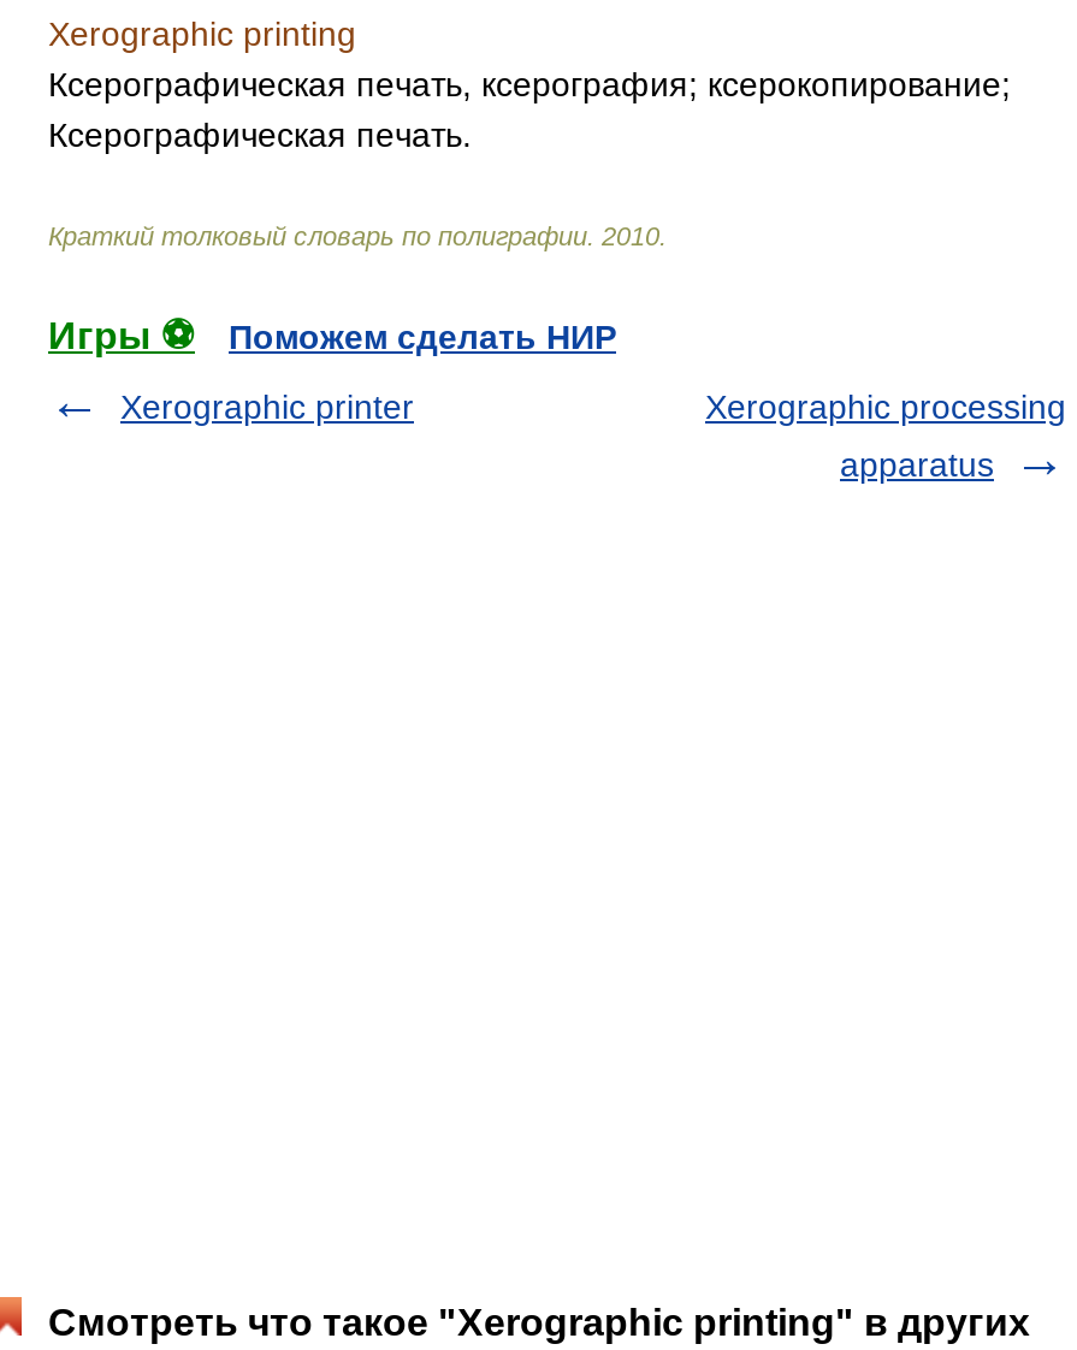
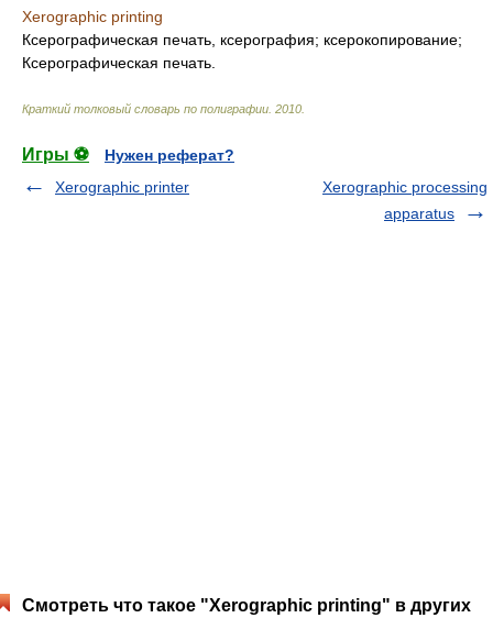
[229,318,616,356] Поможем сделать НИР -> [105,146,234,164] Нужен реферат?

